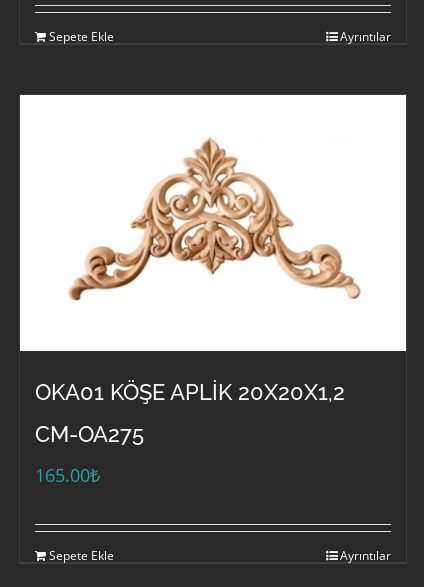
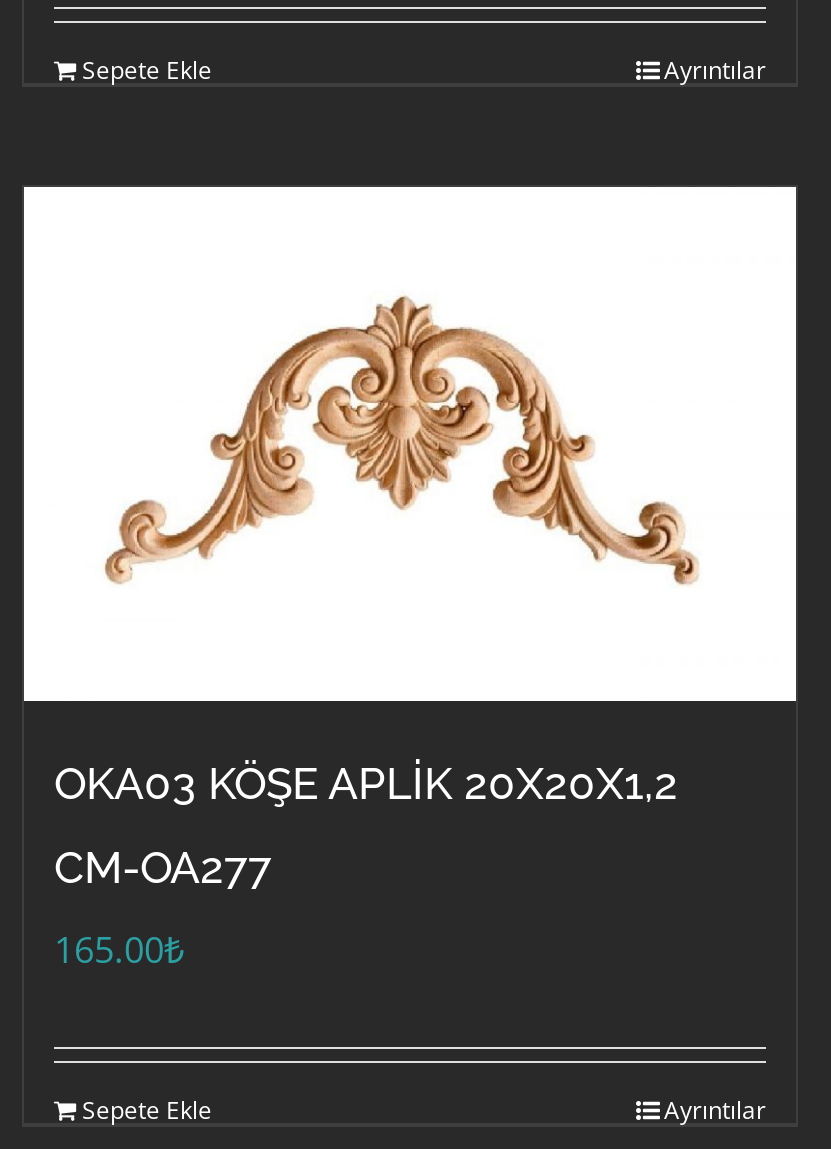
[60,137,362,302] [image] -> [102,274,704,598] [image]
[35,379,345,405] OKA01 KÖŞE APLİK 20X20X1,2 -> [54,758,678,810] OKA03 KÖŞE APLİK 20X20X1,2
[35,421,144,447] CM-OA275 -> [54,842,272,894] CM-OA277

